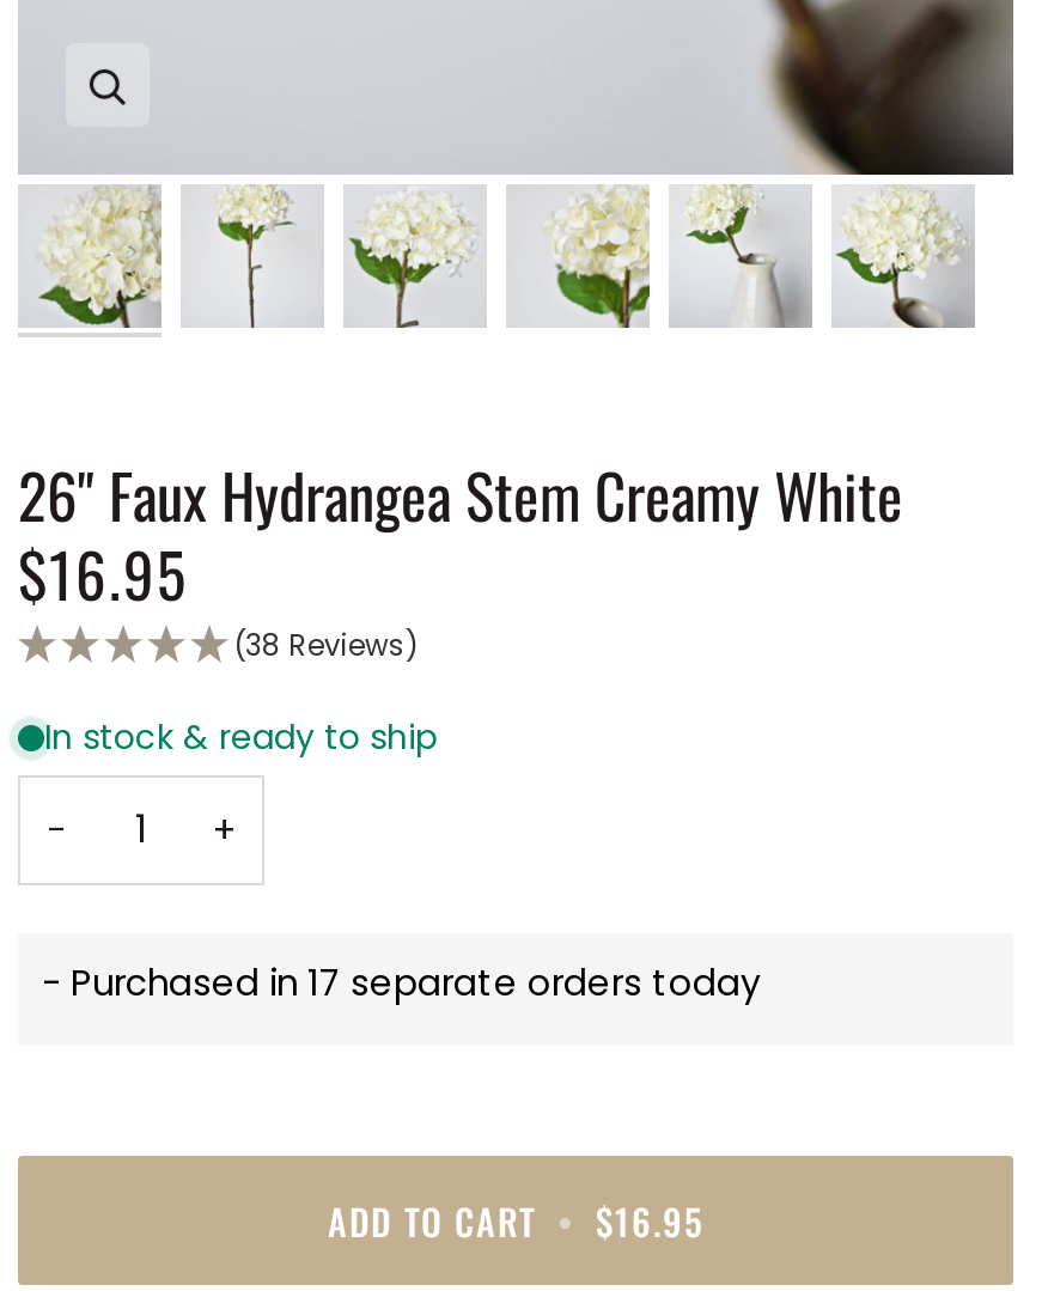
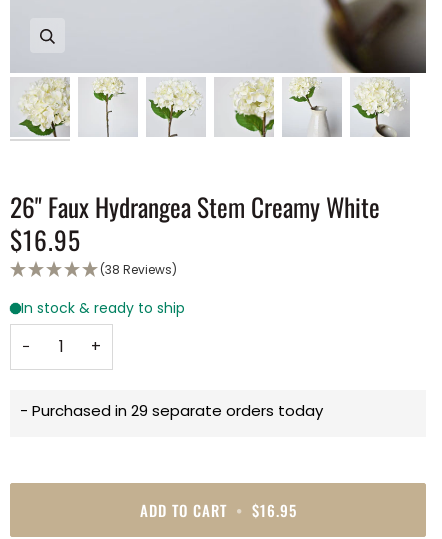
[42,957,760,1008] - Purchased in 17 separate orders today -> [20,400,323,421] - Purchased in 29 separate orders today

